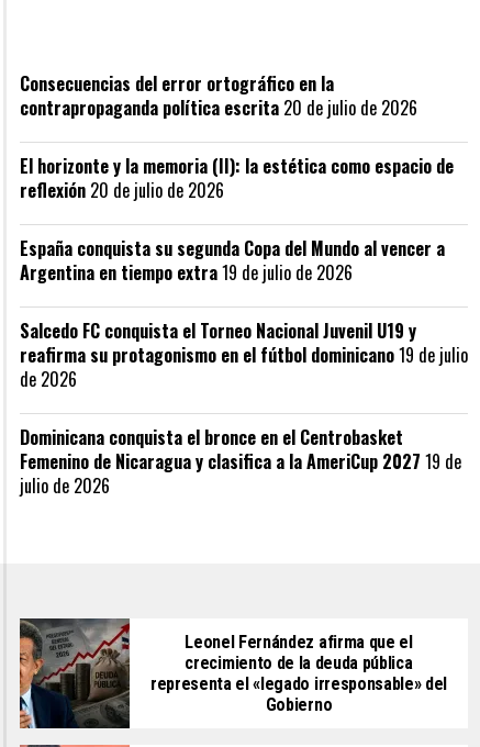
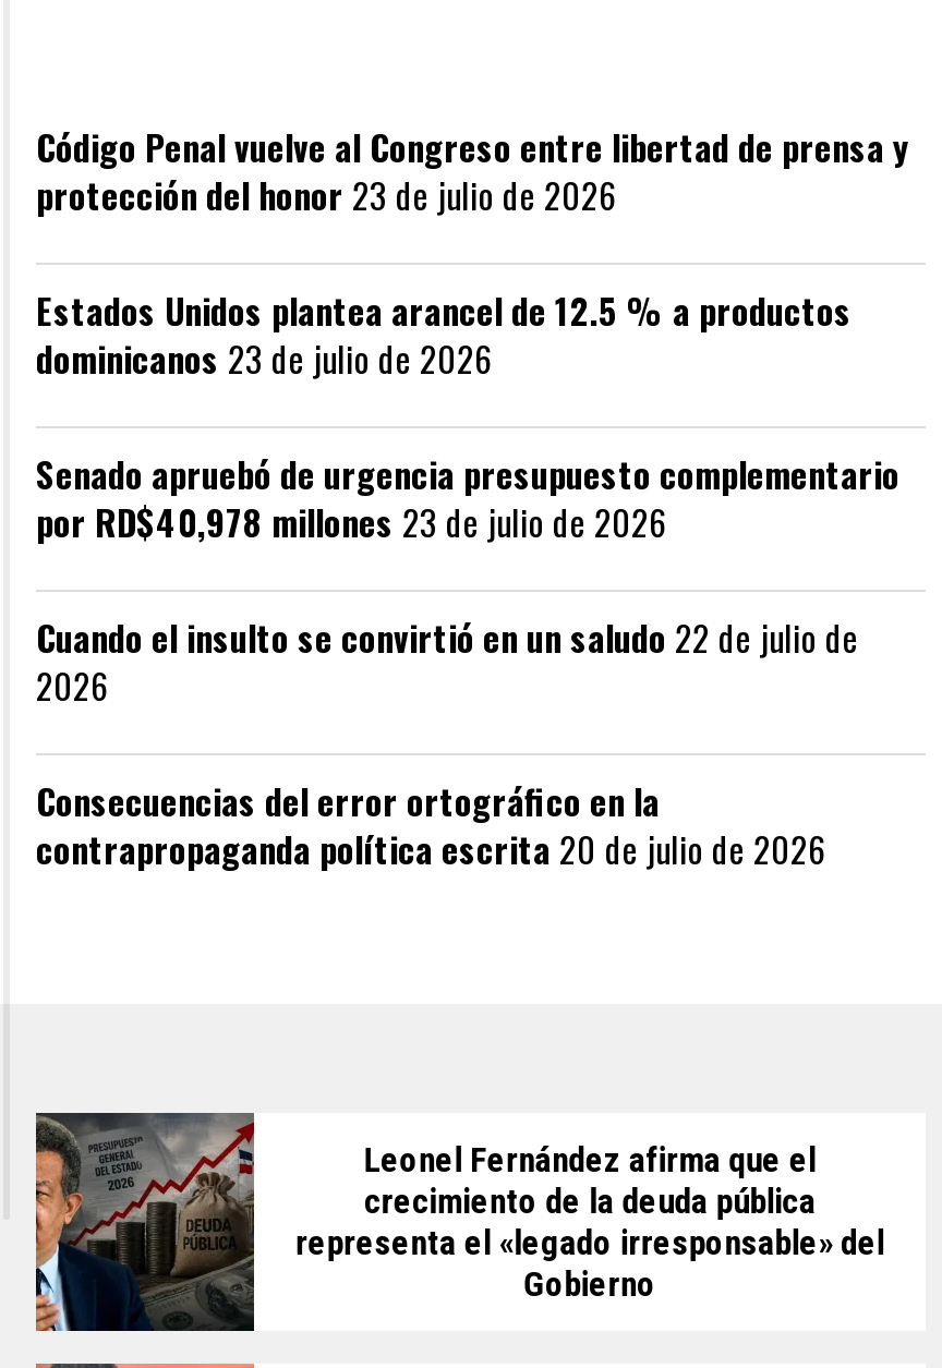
none -> [36,122,908,712] Código Penal vuelve al Congreso entre libertad de prensa y | protección del honor 23 de julio de 2026 | Estados Unidos plantea arancel de 12.5 % a productos | dominicanos 23 de julio de 2026 | Senado apruebó de urgencia presupuesto complementario | por RD$40,978 millones 23 de julio de 2026 | Cuando el insulto se convirtió en un saludo 22 de julio de | 2026
moved [20,71,417,121] -> [36,776,825,876]: Consecuencias del error ortográfico en la | contrapropaganda política escrita 20 de julio de 2026
[20,153,468,499] El horizonte y la memoria (II): la estética como espacio de | reflexión 20 de julio de 2026 | España conquista su segunda Copa del Mundo al vencer a | Argentina en tiempo extra 19 de julio de 2026 | Salcedo FC conquista el Torneo Nacional Juvenil U19 y | reafirma su protagonismo en el fútbol dominicano 19 de julio | de 2026 | Dominicana conquista el bronce en el Centrobasket | Femenino de Nicaragua y clasifica a la AmeriCup 2027 19 de | julio de 2026 -> none

